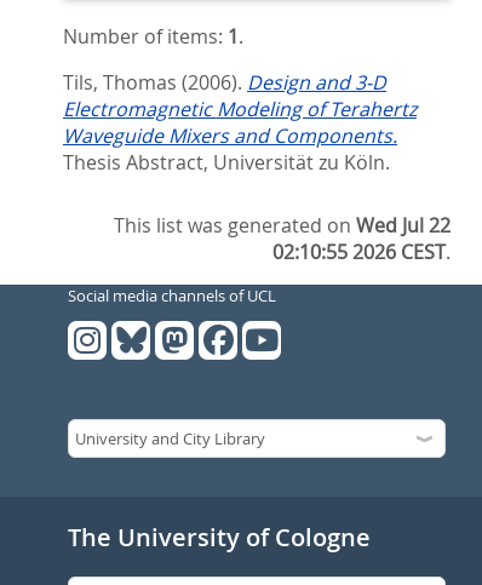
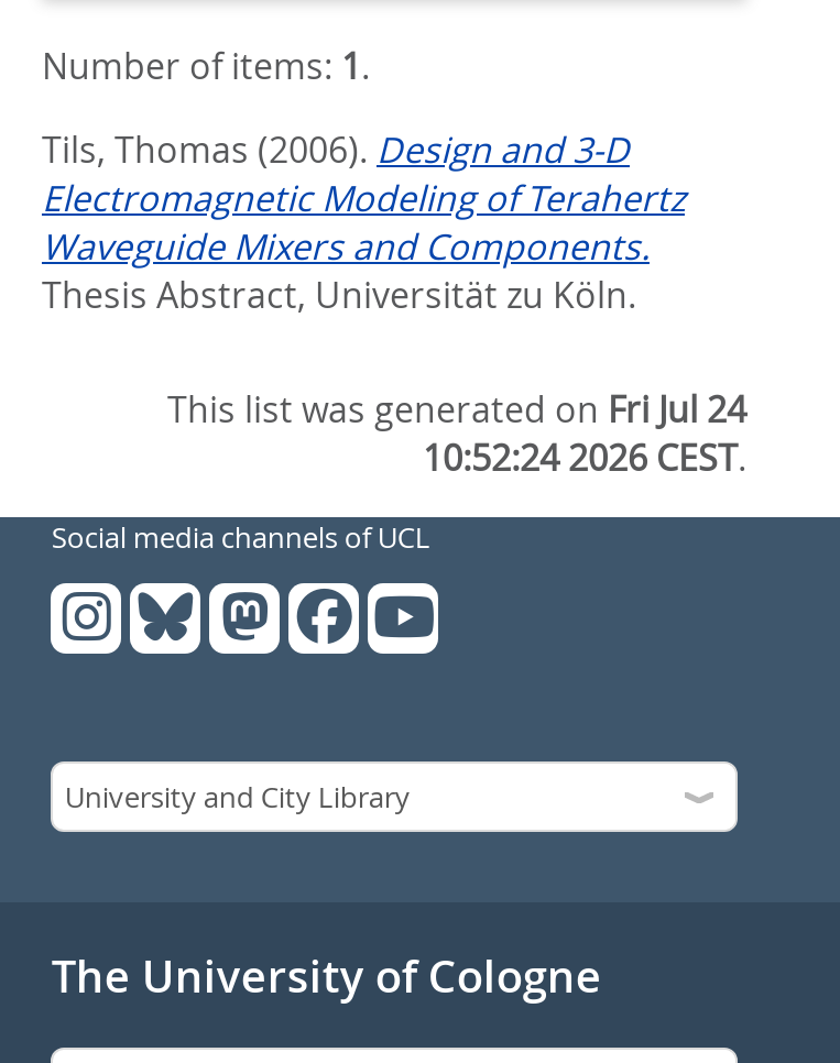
[114,212,451,239] This list was generated on Wed Jul 22 -> [167,385,746,434] This list was generated on Fri Jul 24
[272,239,451,265] 02:10:55 2026 CEST. -> [423,434,746,482] 10:52:24 2026 CEST.

